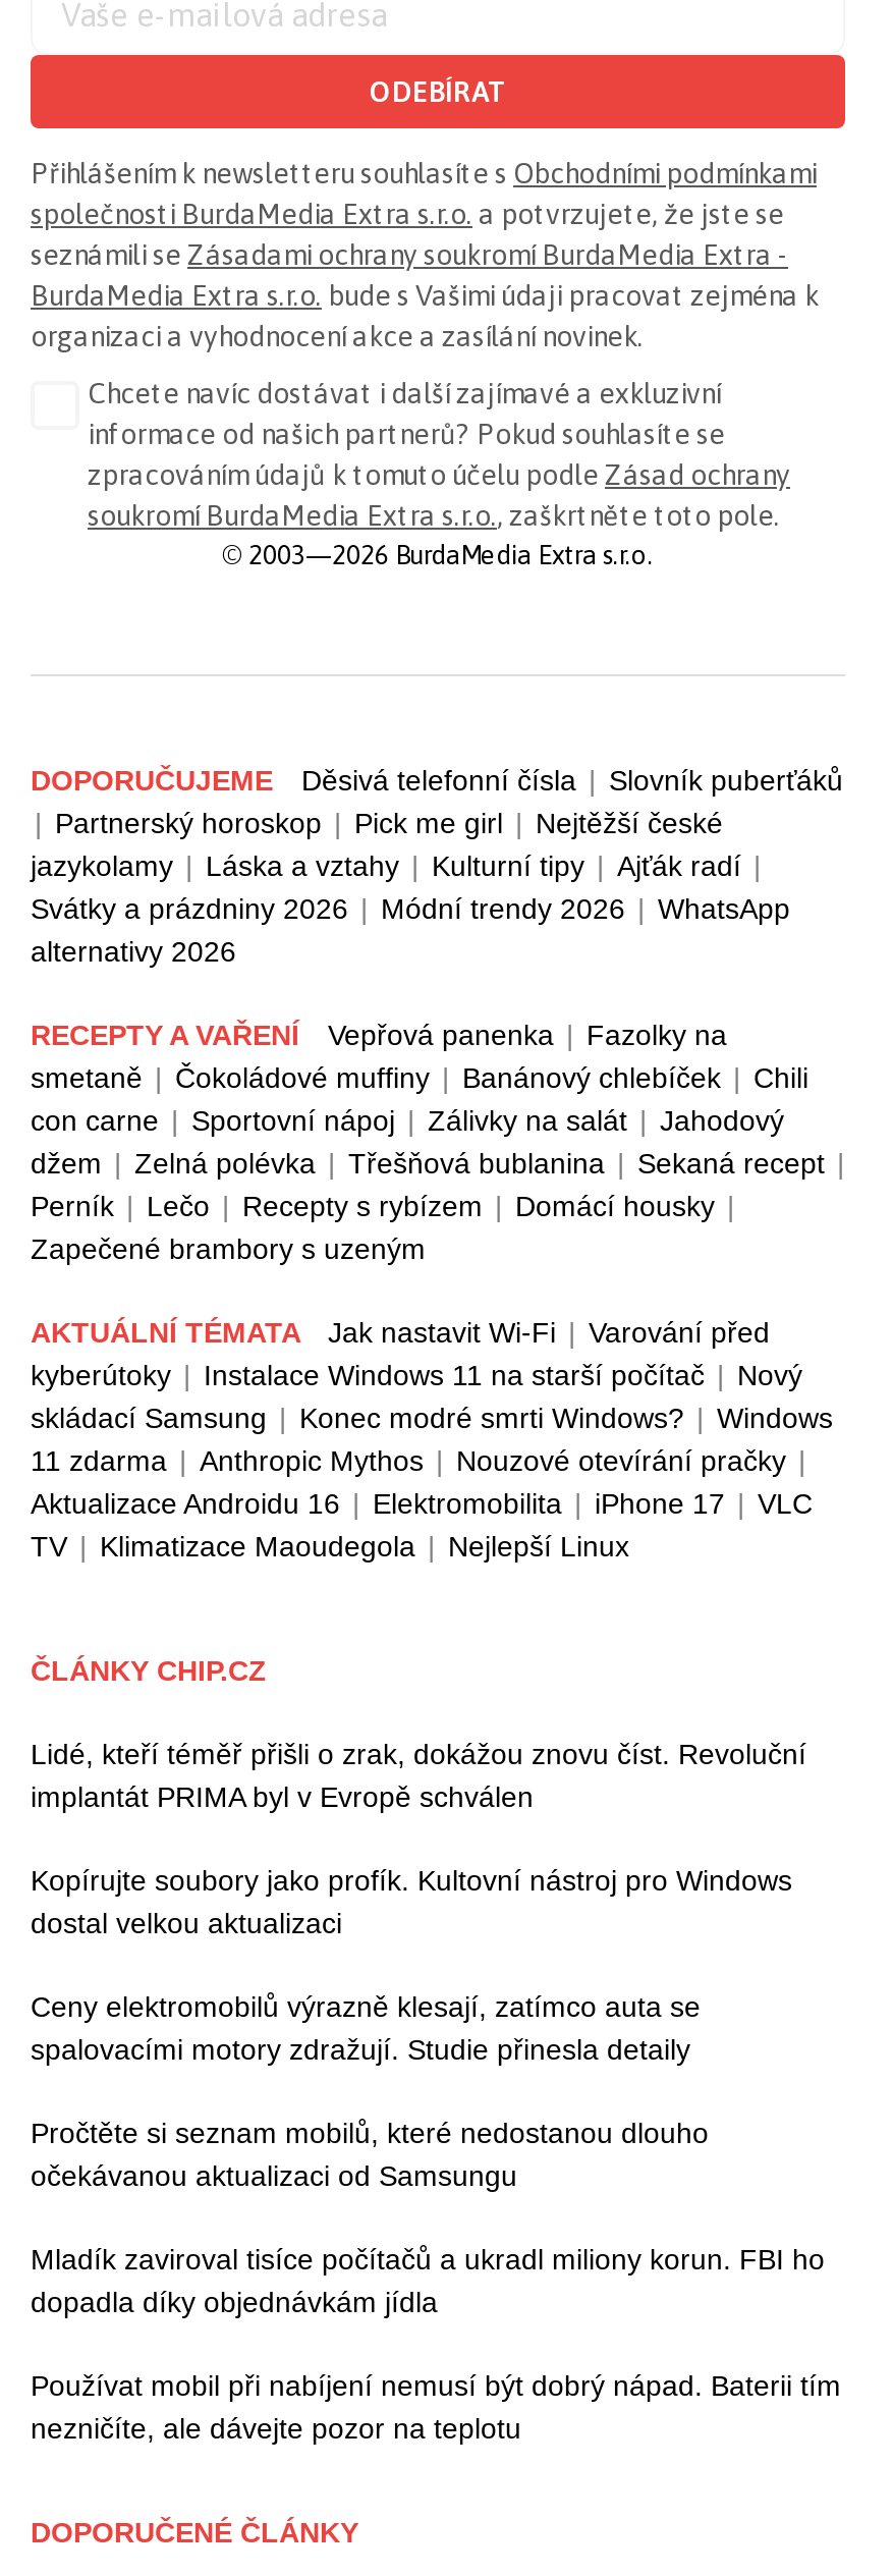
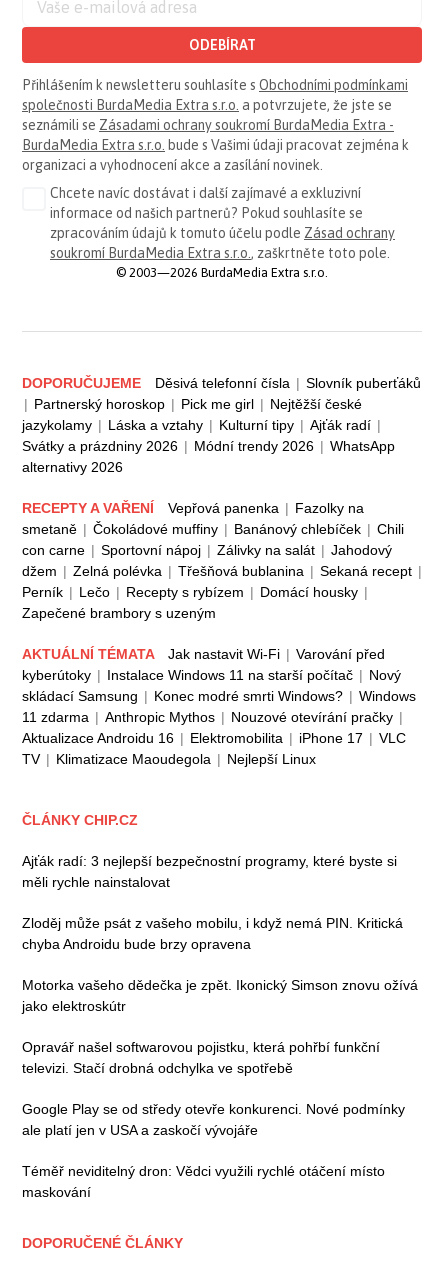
[31,1737,806,1812] Lidé, kteří téměř přišli o zrak, dokážou znovu číst. Revoluční | implantát PRIMA byl v Evropě schválen -> [22,853,397,890] Ajťák radí: 3 nejlepší bezpečnostní programy, které byste si | měli rychle nainstalovat
[31,1863,792,1939] Kopírujte soubory jako profík. Kultovní nástroj pro Windows | dostal velkou aktualizaci -> [22,915,403,952] Zloděj může psát z vašeho mobilu, i když nemá PIN. Kritická | chyba Androidu bude brzy opravena
[31,1989,701,2065] Ceny elektromobilů výrazně klesají, zatímco auta se | spalovacími motory zdražují. Studie přinesla detaily -> [22,977,418,1014] Motorka vašeho dědečka je zpět. Ikonický Simson znovu ožívá | jako elektroskútr
[31,2116,709,2191] Pročtěte si seznam mobilů, které nedostanou dlouho | očekávanou aktualizaci od Samsungu -> [22,1039,380,1076] Opravář našel softwarovou pojistku, která pohřbí funkční | televizi. Stačí drobná odchylka ve spotřebě
[31,2242,825,2317] Mladík zaviroval tisíce počítačů a ukradl miliony korun. FBI ho | dopadla díky objednávkám jídla -> [22,1101,405,1138] Google Play se od středy otevře konkurenci. Nové podmínky | ale platí jen v USA a zaskočí vývojáře
[31,2368,841,2444] Používat mobil při nabíjení nemusí být dobrý nápad. Baterii tím | nezničíte, ale dávejte pozor na teplotu -> [22,1163,385,1200] Téměř neviditelný dron: Vědci využili rychlé otáčení místo | maskování

